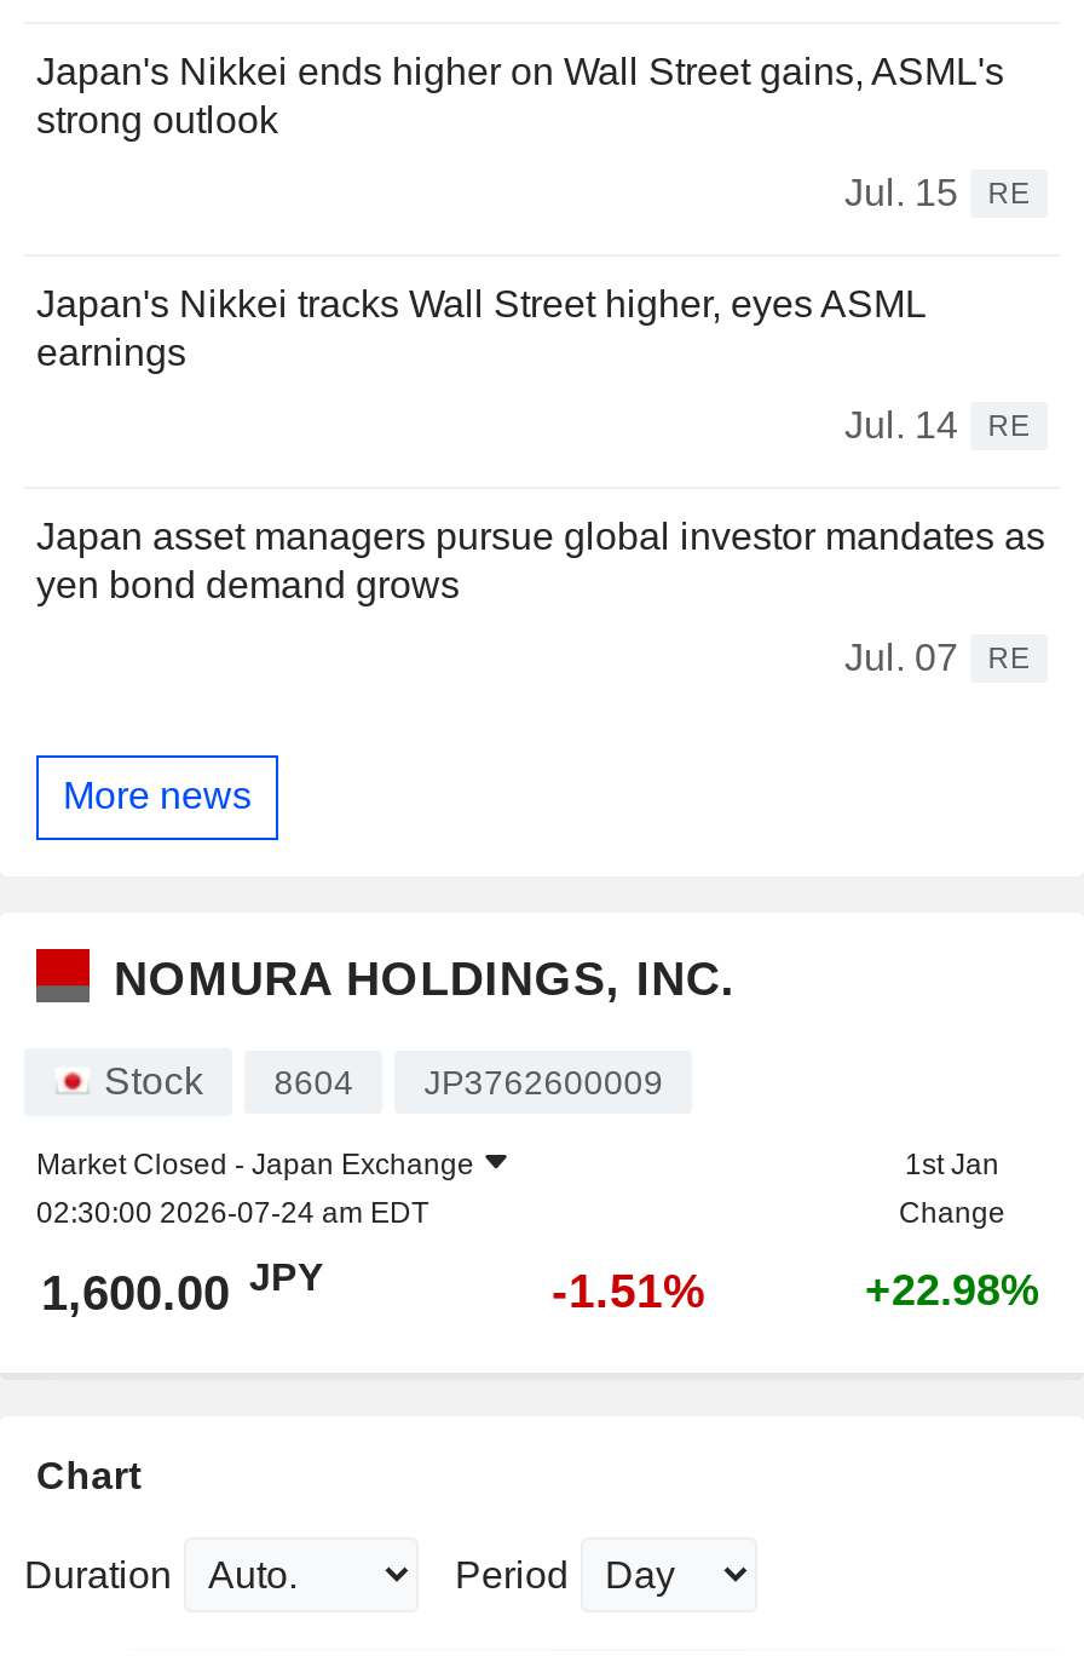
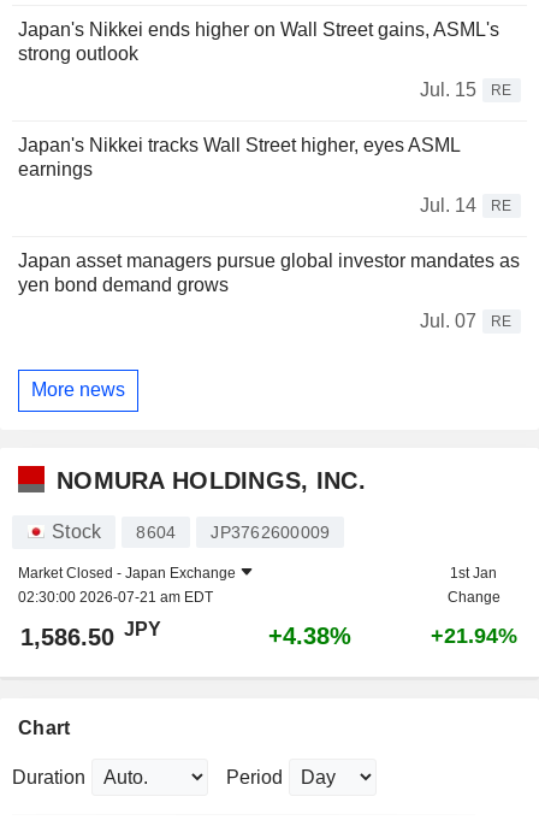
[36,1196,428,1229] 02:30:00 2026-07-24 am EDT -> [18,589,213,605] 02:30:00 2026-07-21 am EDT
[41,1257,324,1319] 1,600.00 JPY -> [20,619,161,650] 1,586.50 JPY
[552,1263,707,1317] -1.51% -> [268,622,351,649] +4.38%
[865,1266,1039,1314] +22.98% -> [430,623,517,648] +21.94%

